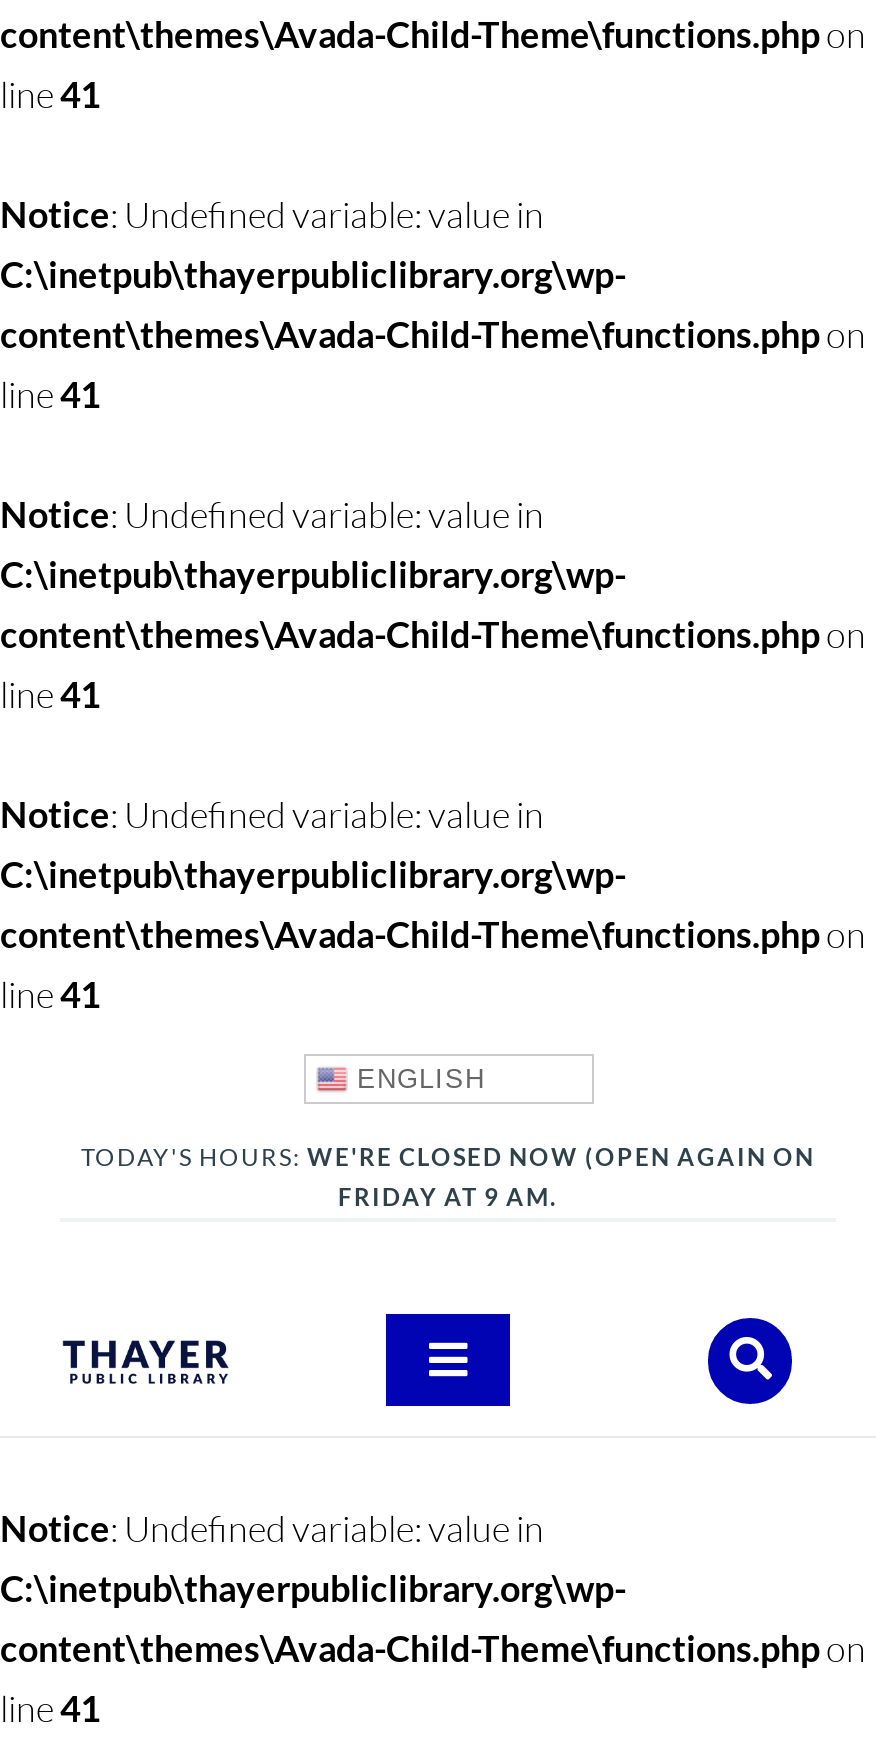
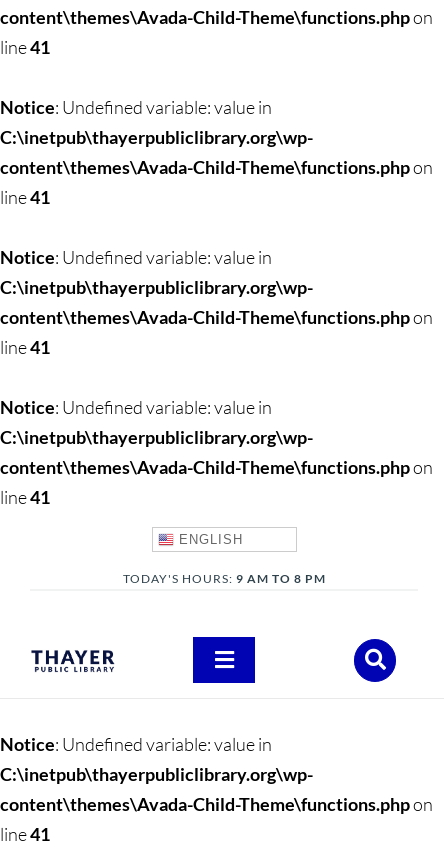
[81,1143,815,1213] TODAY'S HOURS: WE'RE CLOSED NOW (OPEN AGAIN ON | FRIDAY AT 9 AM. -> [122,571,325,586] TODAY'S HOURS: 9 AM TO 8 PM

